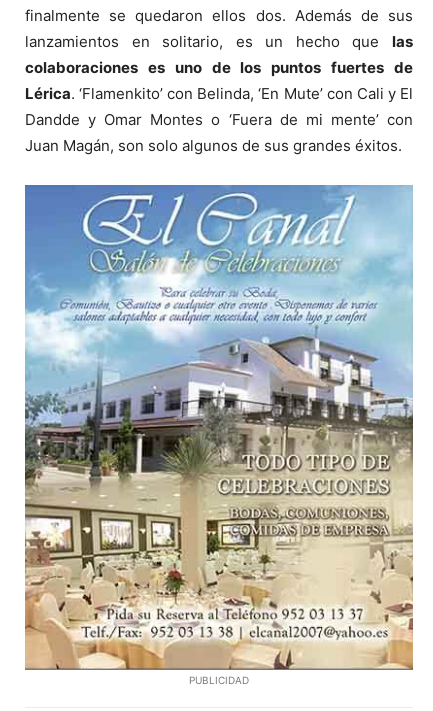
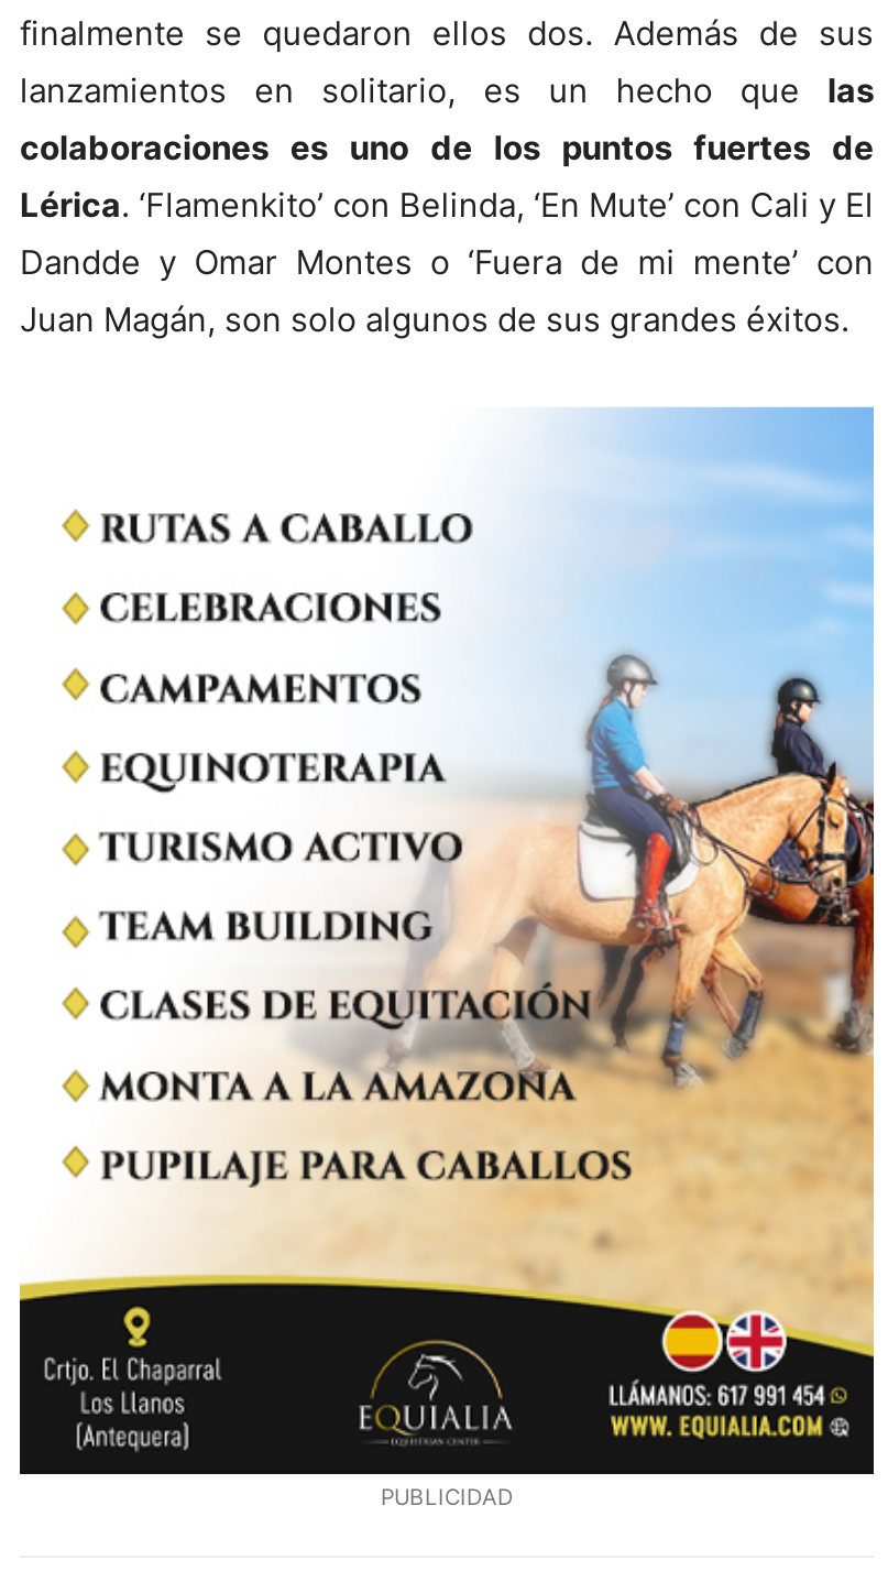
[24,184,414,670] [image] -> [18,407,876,1475] [image]

